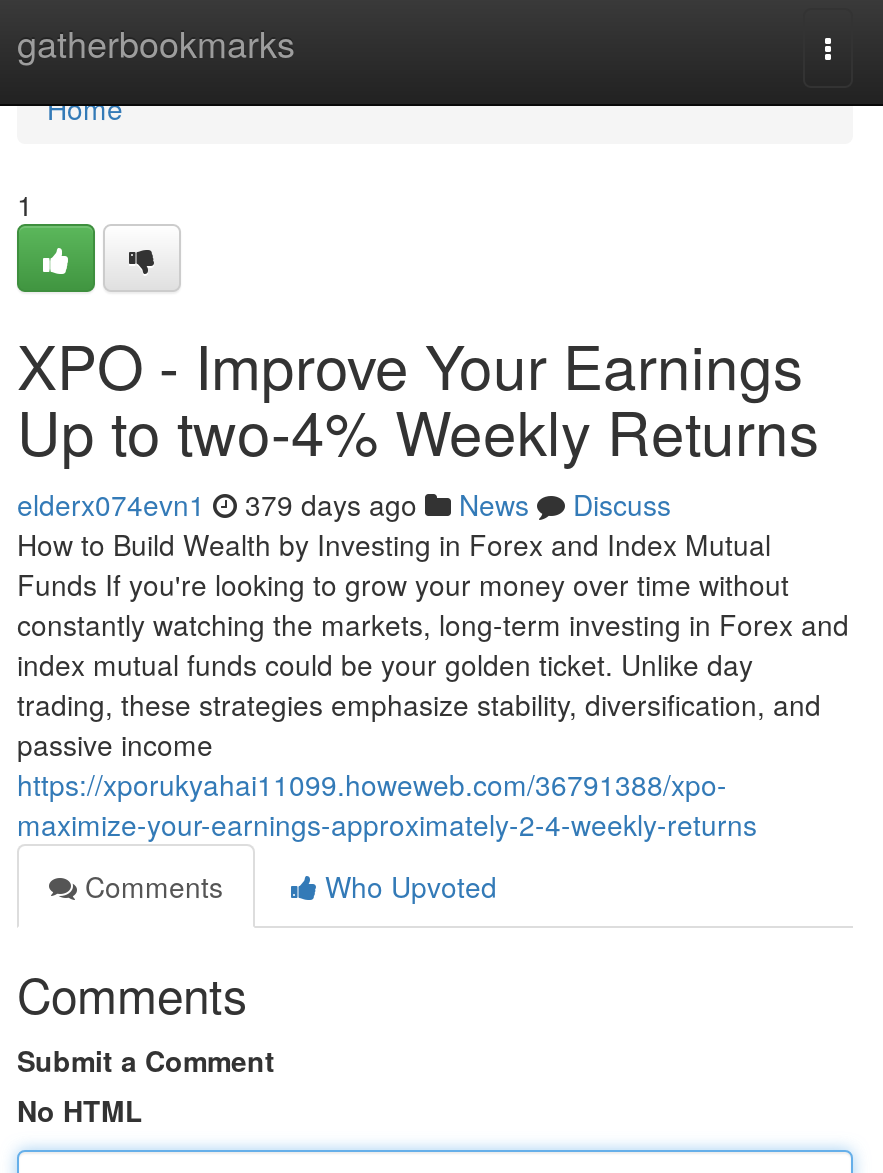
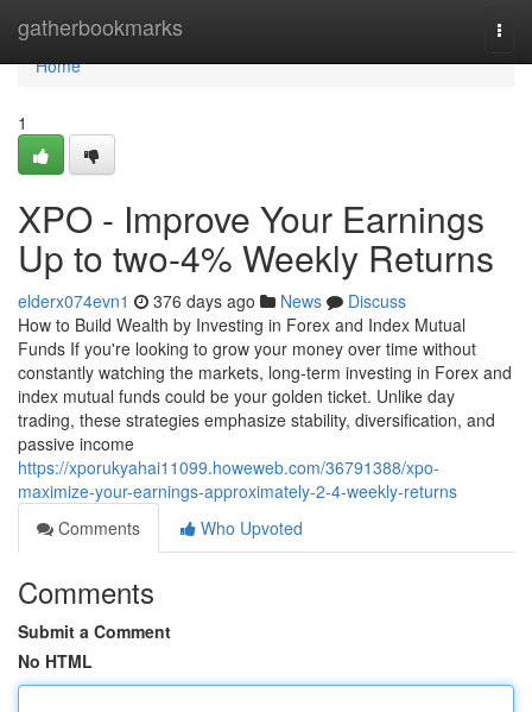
[17,484,671,524] elderx074evn1 379 days ago News Discuss -> [18,289,406,313] elderx074evn1 376 days ago News Discuss

